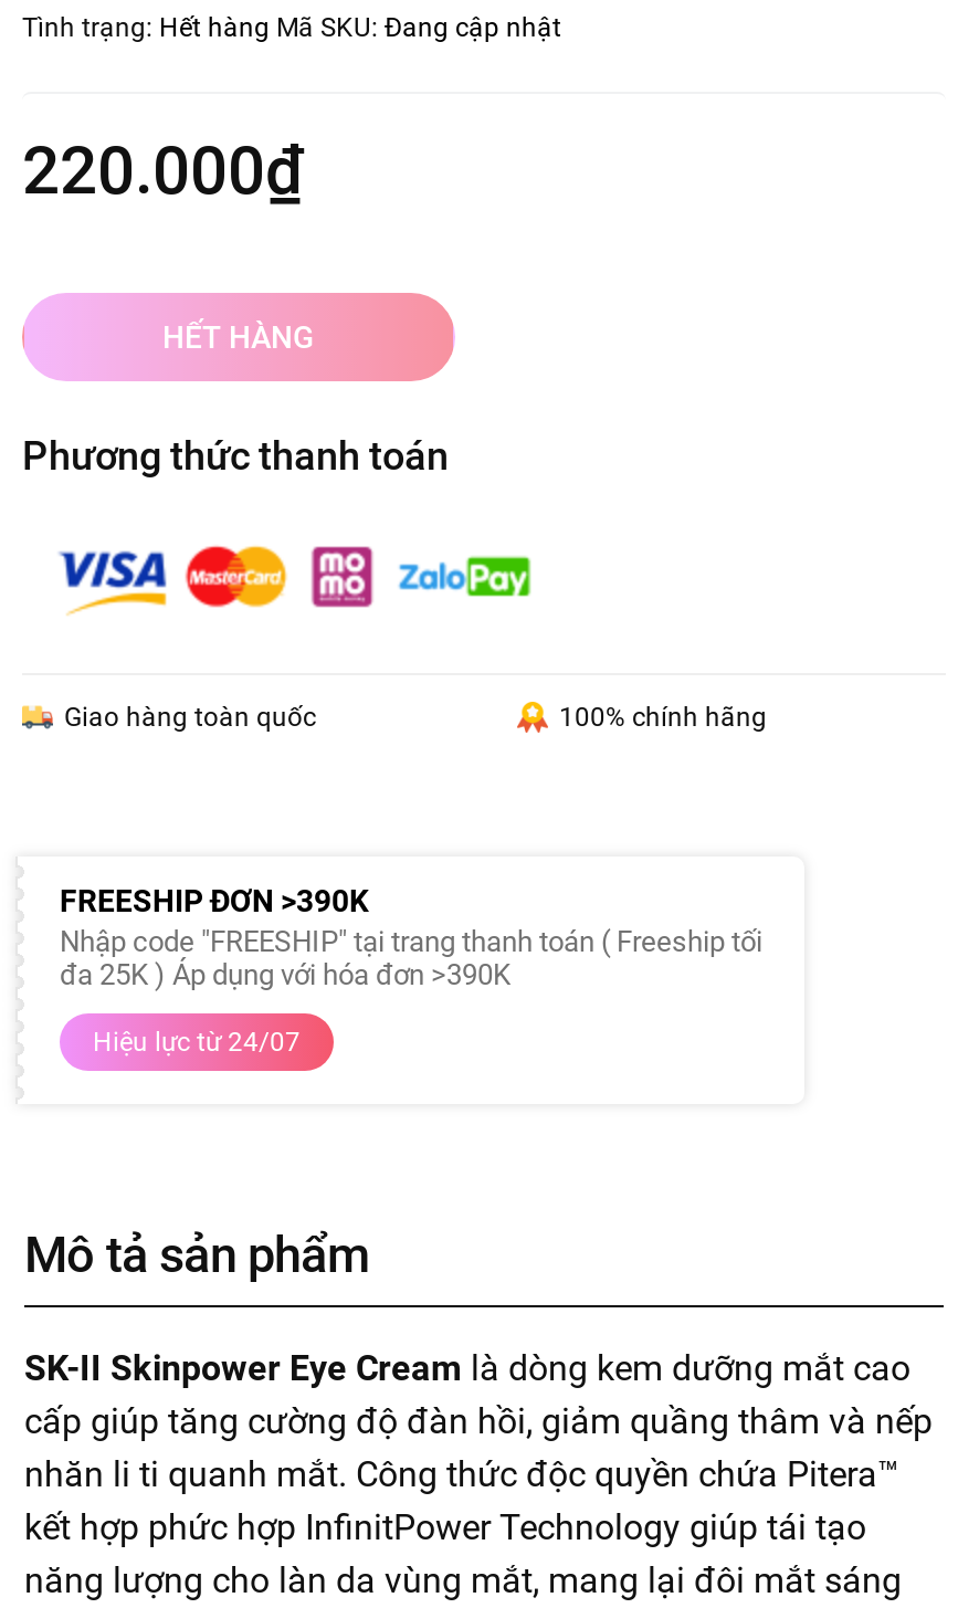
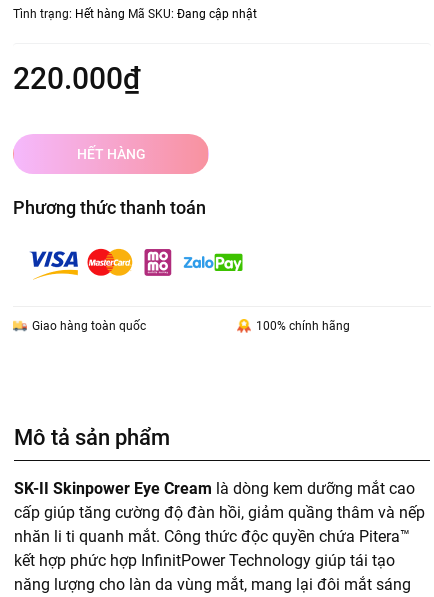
[60,883,762,1058] FREESHIP ĐƠN >390K | Nhập code "FREESHIP" tại trang thanh toán ( Freeship tối | đa 25K ) Áp dụng với hóa đơn >390K | Hiệu lực từ 24/07 -> none

